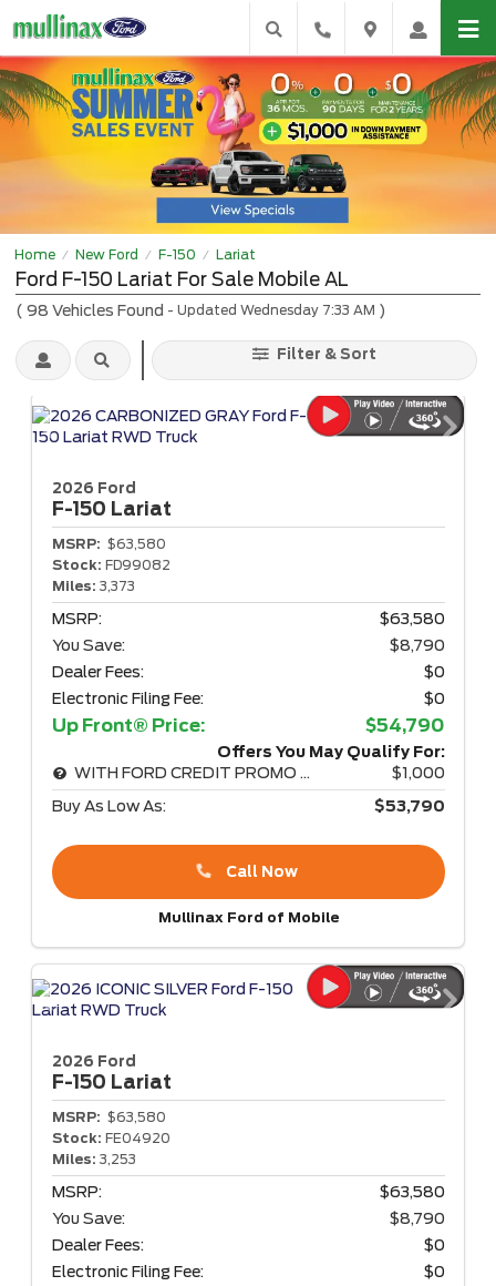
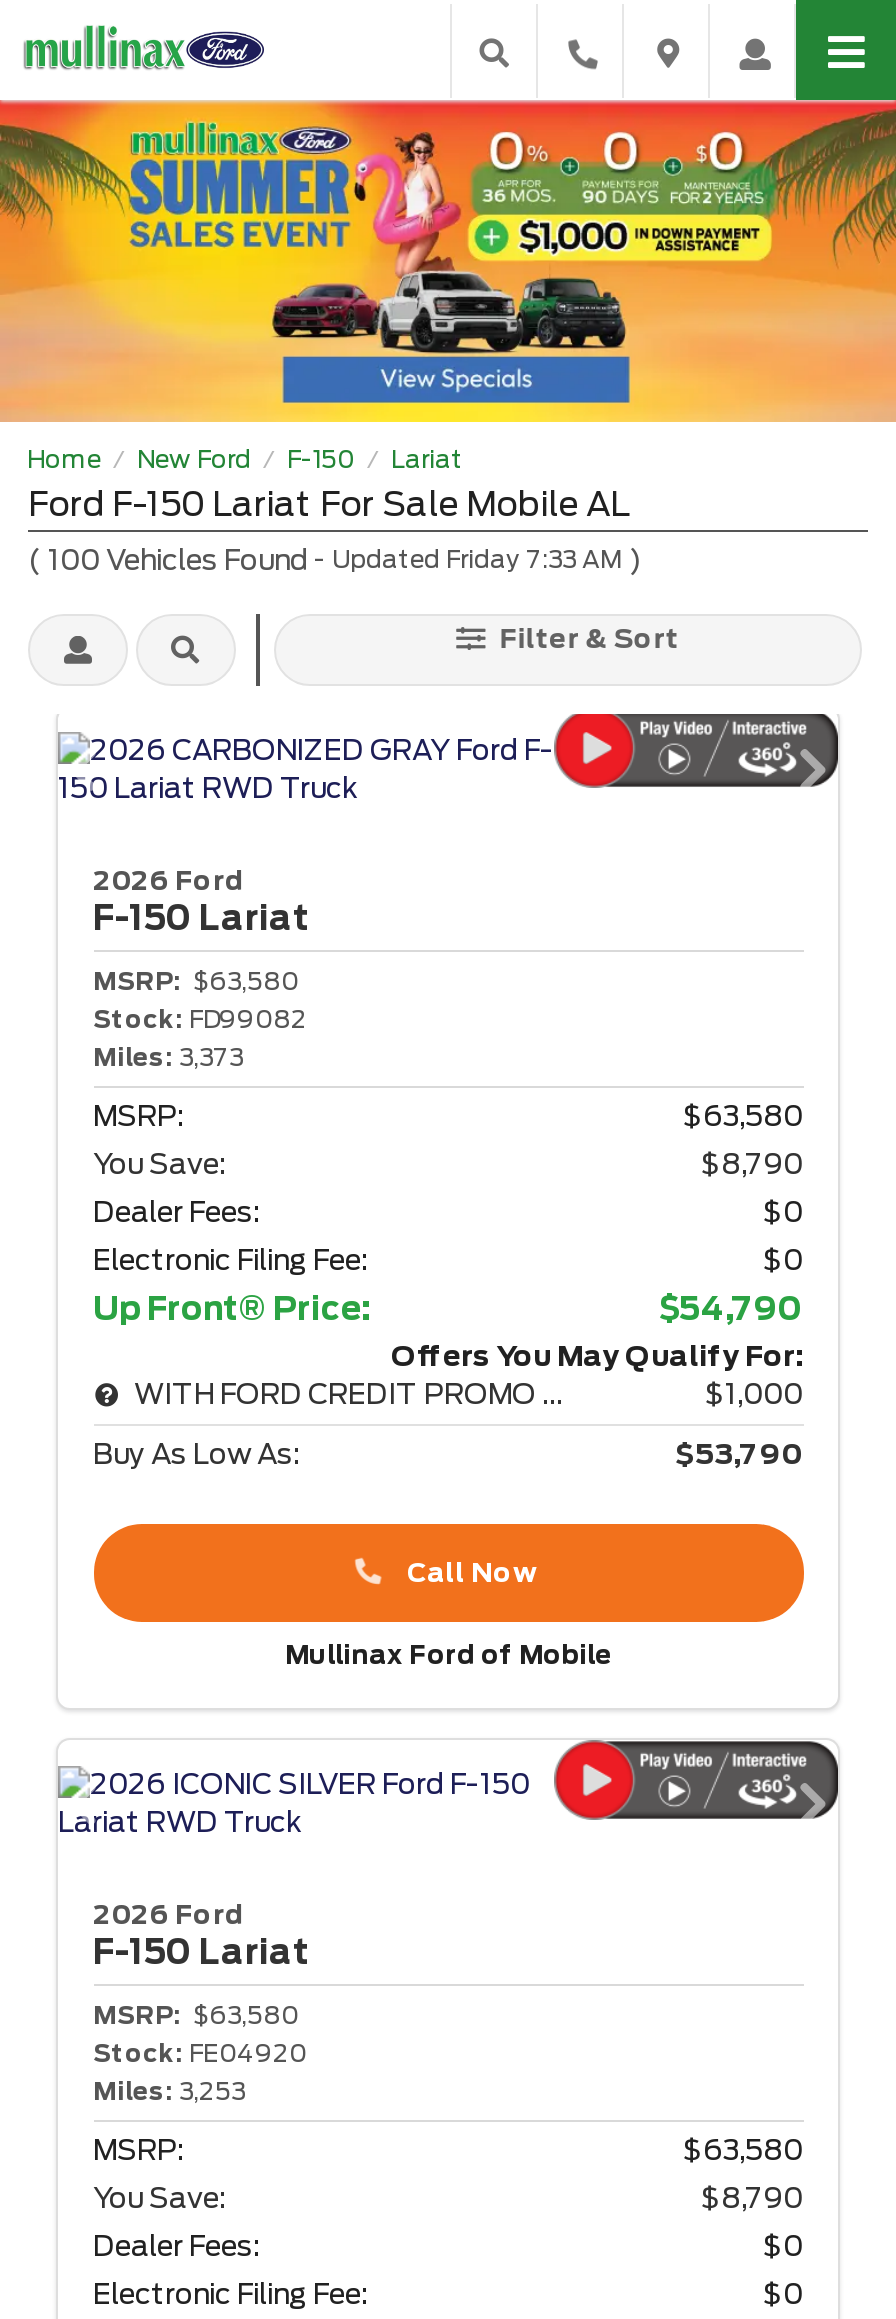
[15,301,386,319] (98 Vehicles Found - Updated Wednesday 7:33 AM) -> [28,543,642,575] (100 Vehicles Found - Updated Friday 7:33 AM)

